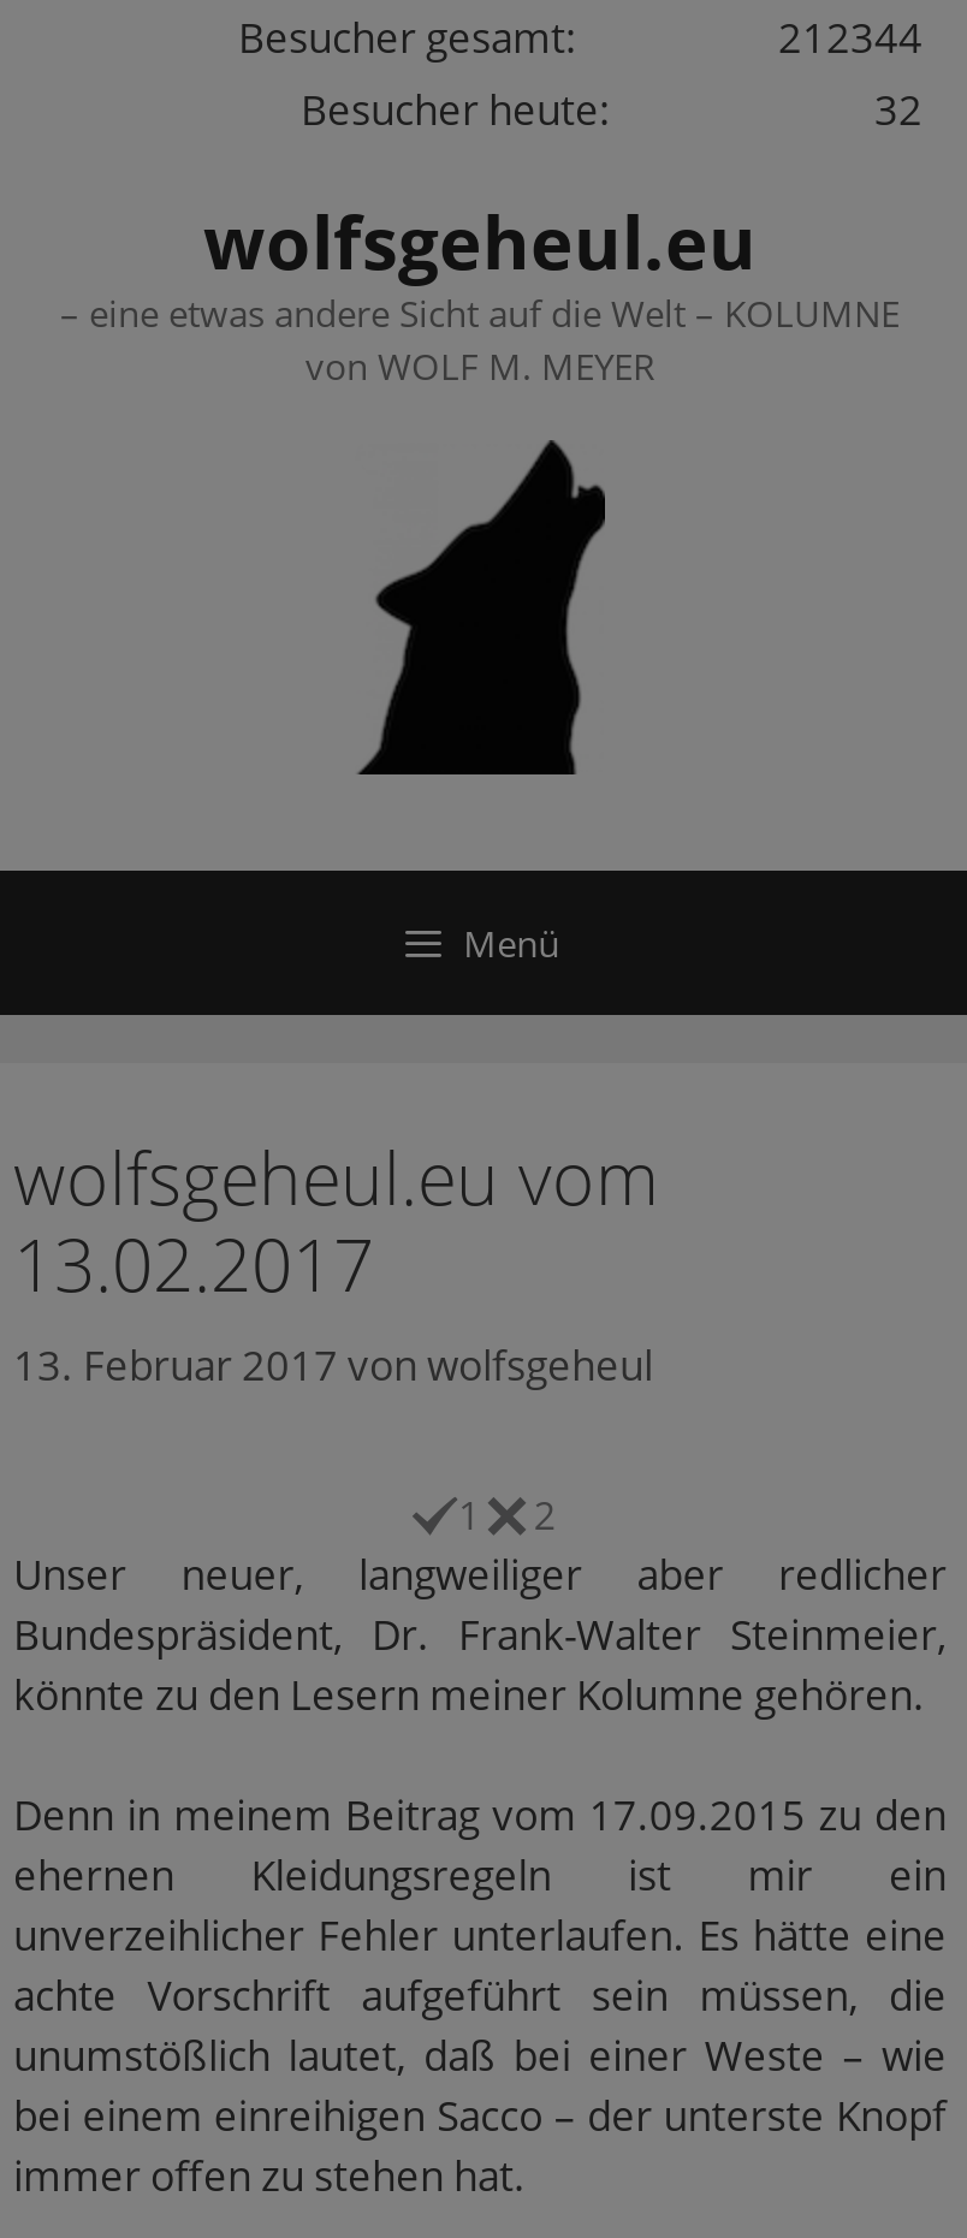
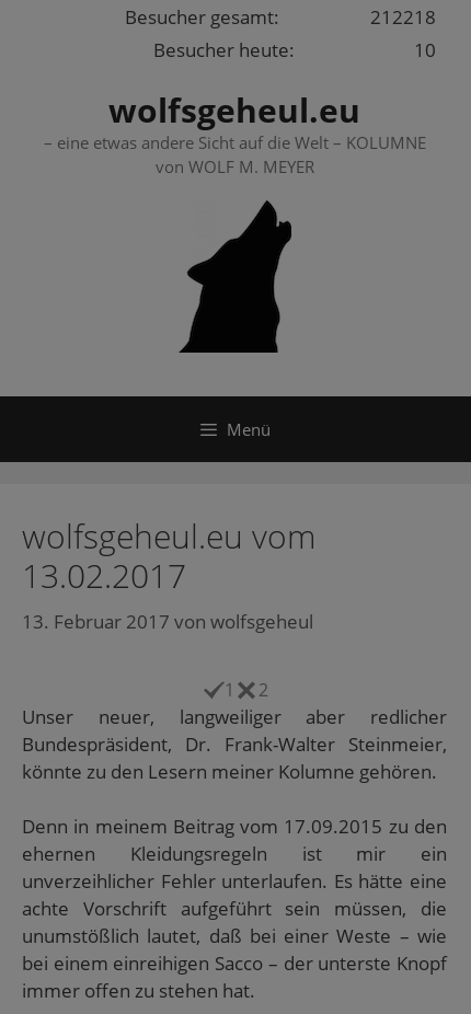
[778,10,922,65] 212344 -> [370,4,436,30] 212218
[874,82,922,137] 32 -> [414,37,436,62] 10

